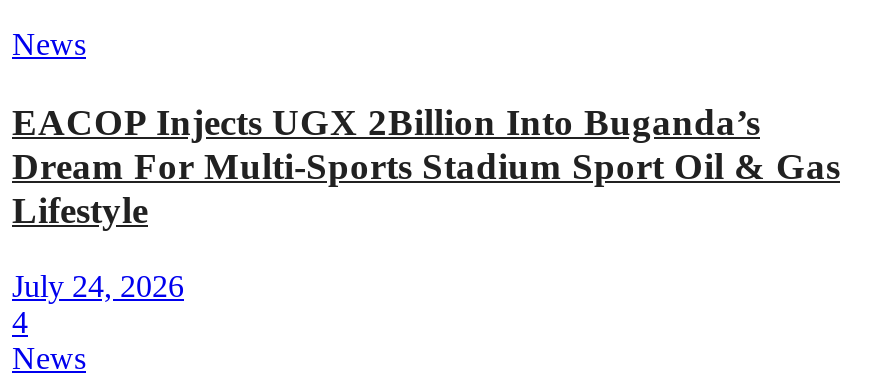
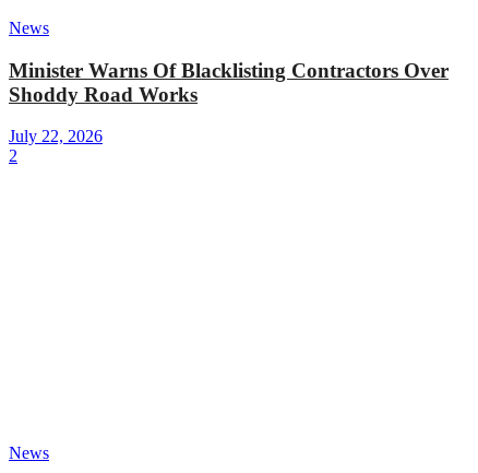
[12,100,840,230] EACOP Injects UGX 2Billion Into Buganda’s | Dream For Multi-Sports Stadium Sport Oil & Gas | Lifestyle -> [9,59,449,106] Minister Warns Of Blacklisting Contractors Over | Shoddy Road Works
[12,270,184,340] July 24, 2026 | 4 -> [9,127,103,165] July 22, 2026 | 2

